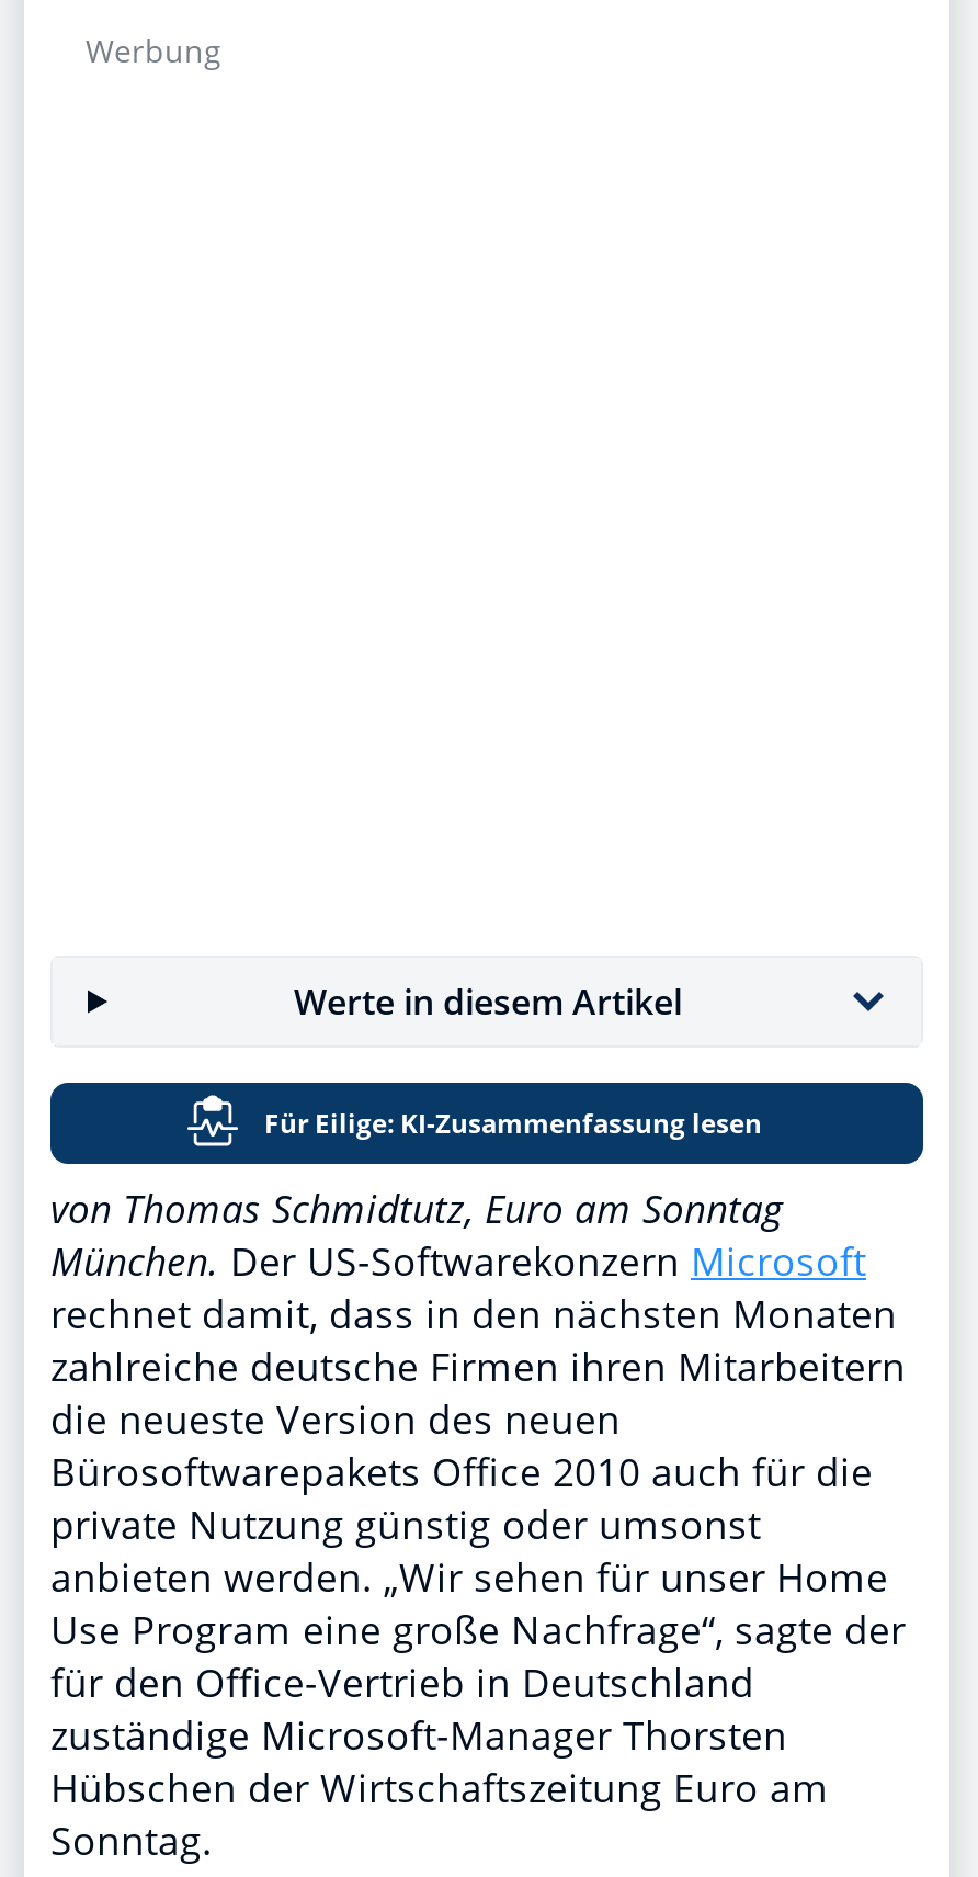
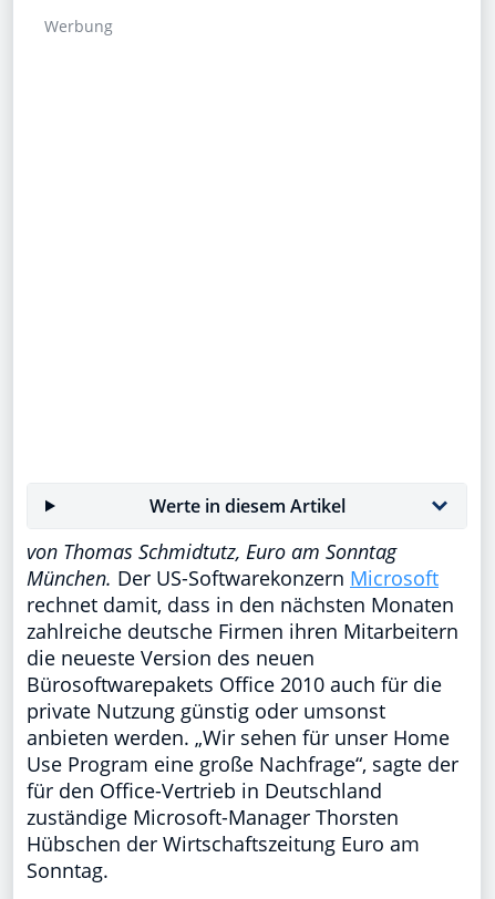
[264,1105,762,1142] Für Eilige: KI-Zusammenfassung lesen -> none

